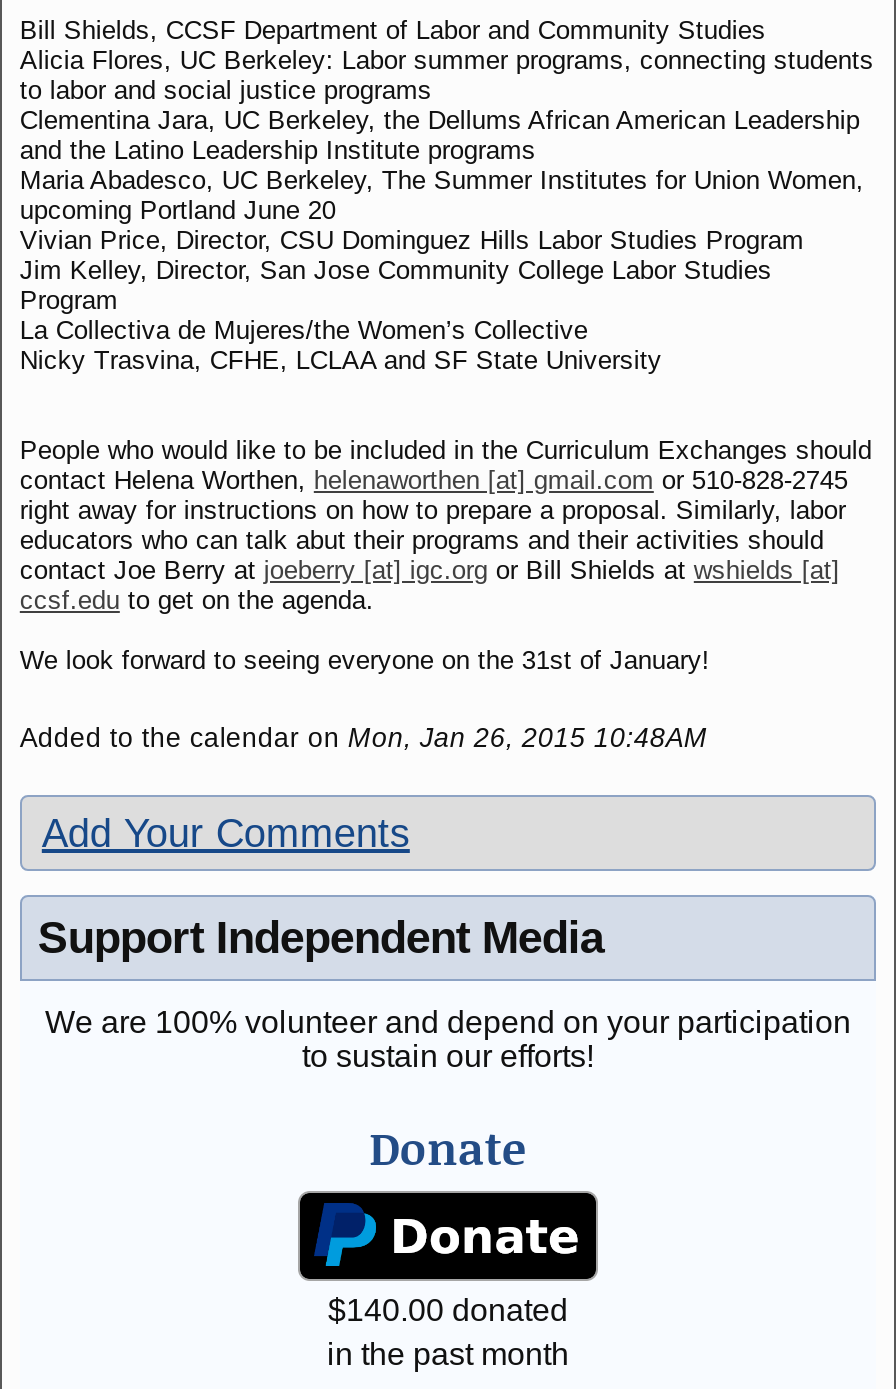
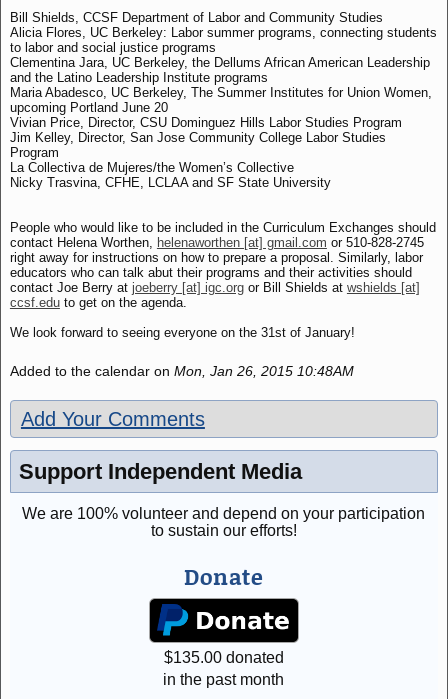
[328,1292,568,1326] $140.00 donated -> [164,649,284,666] $135.00 donated

